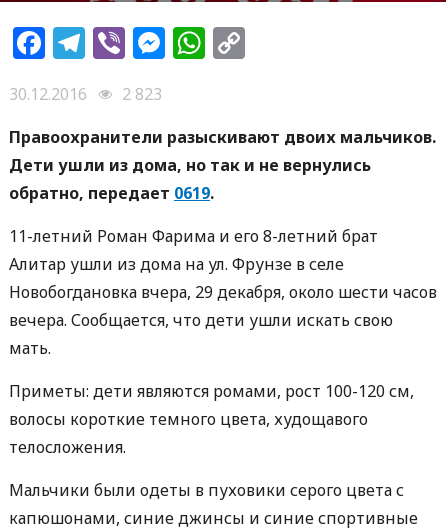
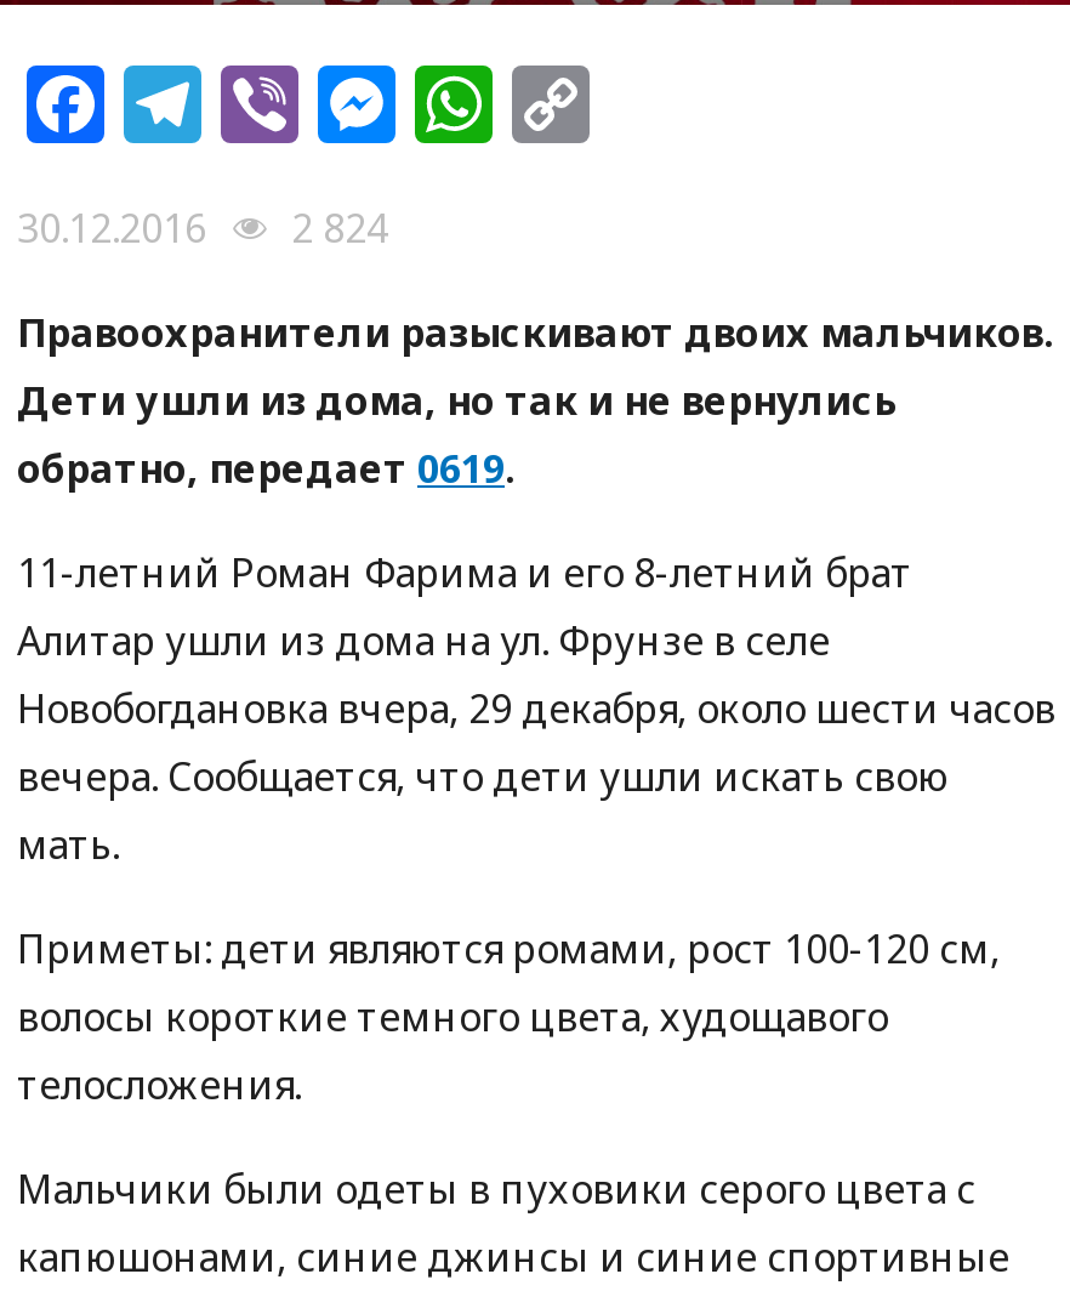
[9,83,162,105] 30.12.2016 2 823 -> [17,201,388,254] 30.12.2016 2 824

